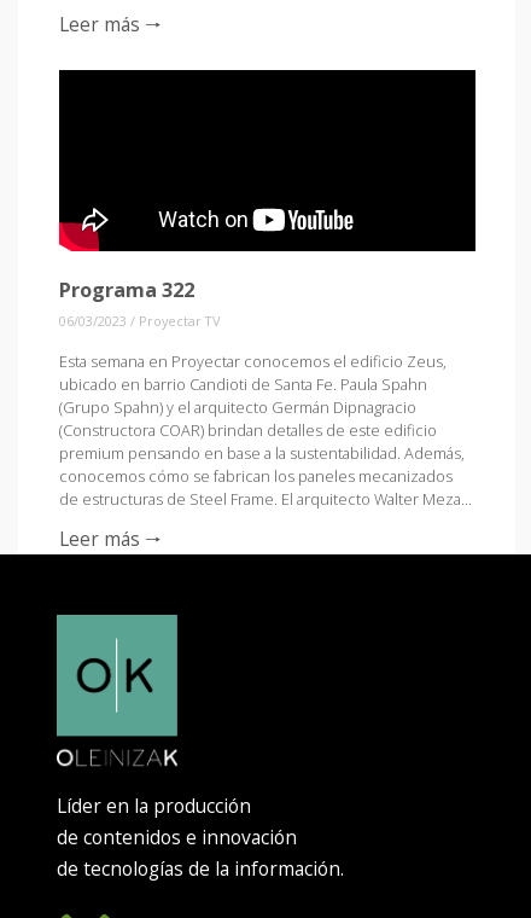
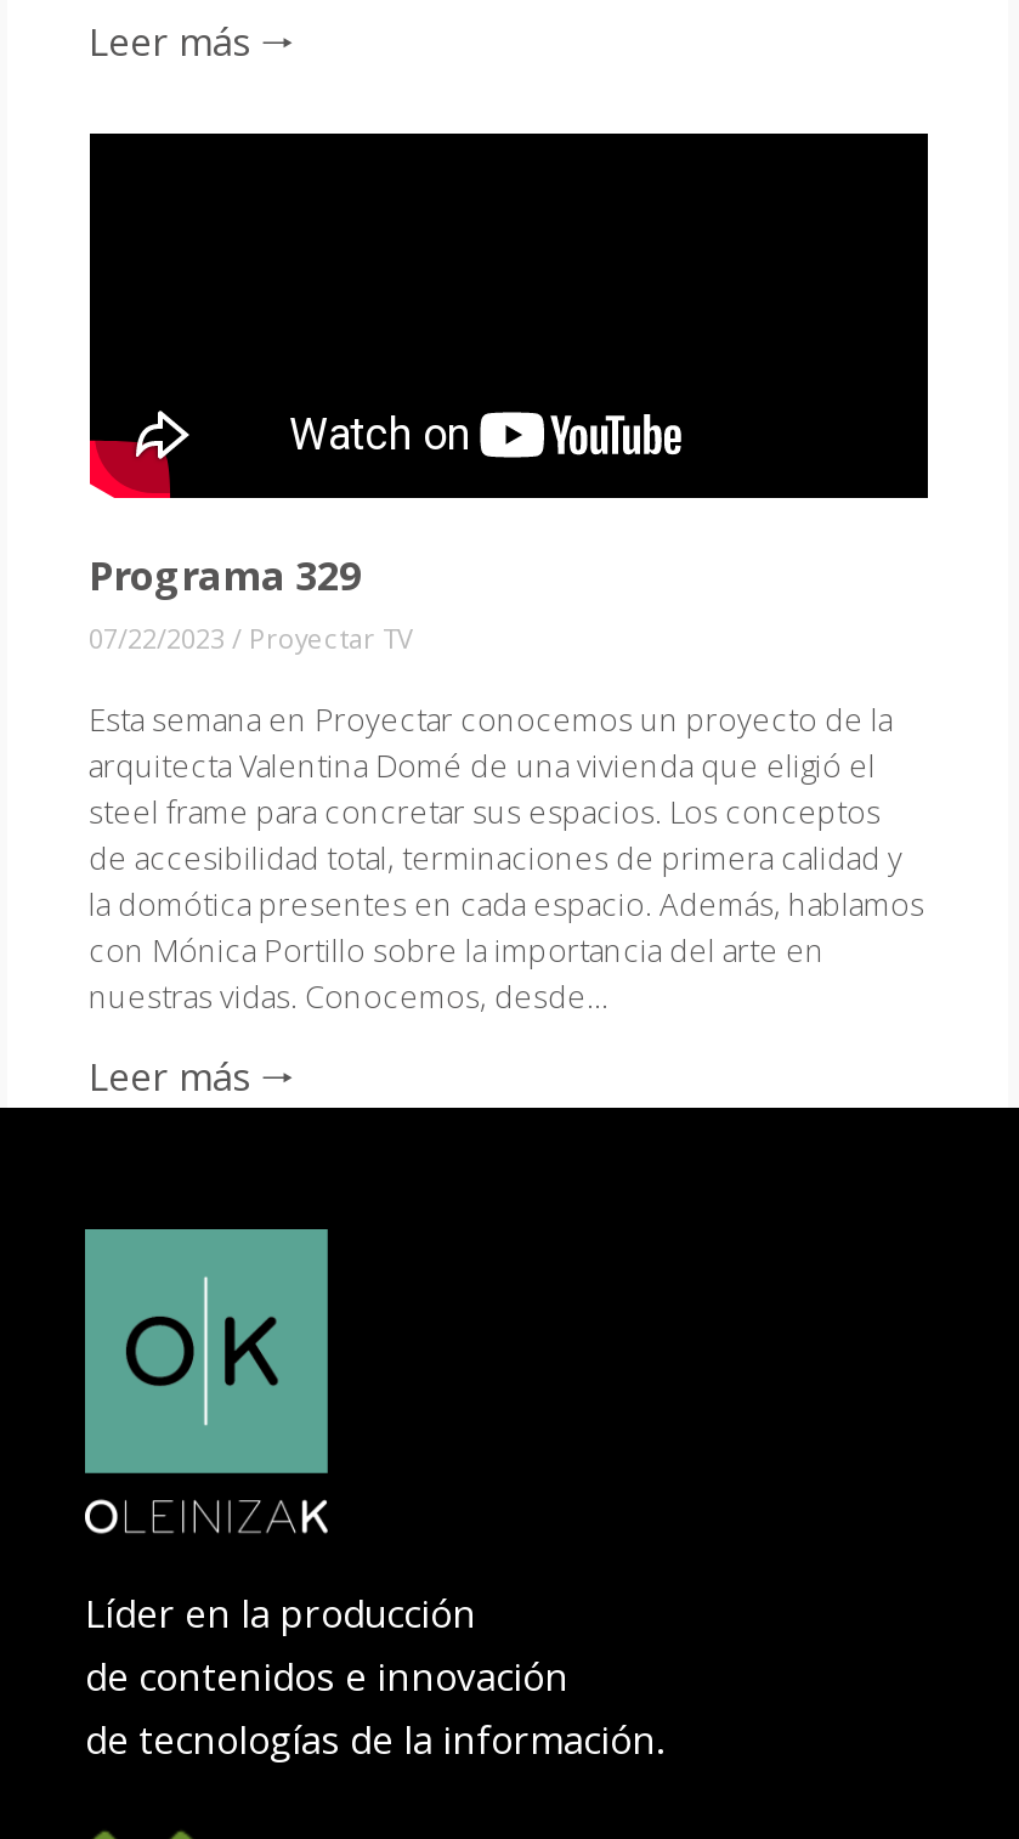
[59,276,220,330] Programa 322 | 06/03/2023 / Proyectar TV -> [89,547,414,657] Programa 329 | 07/22/2023 / Proyectar TV
[59,350,471,510] Esta semana en Proyectar conocemos el edificio Zeus, | ubicado en barrio Candioti de Santa Fe. Paula Spahn | (Grupo Spahn) y el arquitecto Germán Dipnagracio | (Constructora COAR) brindan detalles de este edificio | premium pensando en base a la sustentabilidad. Además, | conocemos cómo se fabrican los paneles mecanizados | de estructuras de Steel Frame. El arquitecto Walter Meza… -> [89,697,924,1018] Esta semana en Proyectar conocemos un proyecto de la | arquitecta Valentina Domé de una vivienda que eligió el | steel frame para concretar sus espacios. Los conceptos | de accesibilidad total, terminaciones de primera calidad y | la domótica presentes en cada espacio. Además, hablamos | con Mónica Portillo sobre la importancia del arte en | nuestras vidas. Conocemos, desde…

